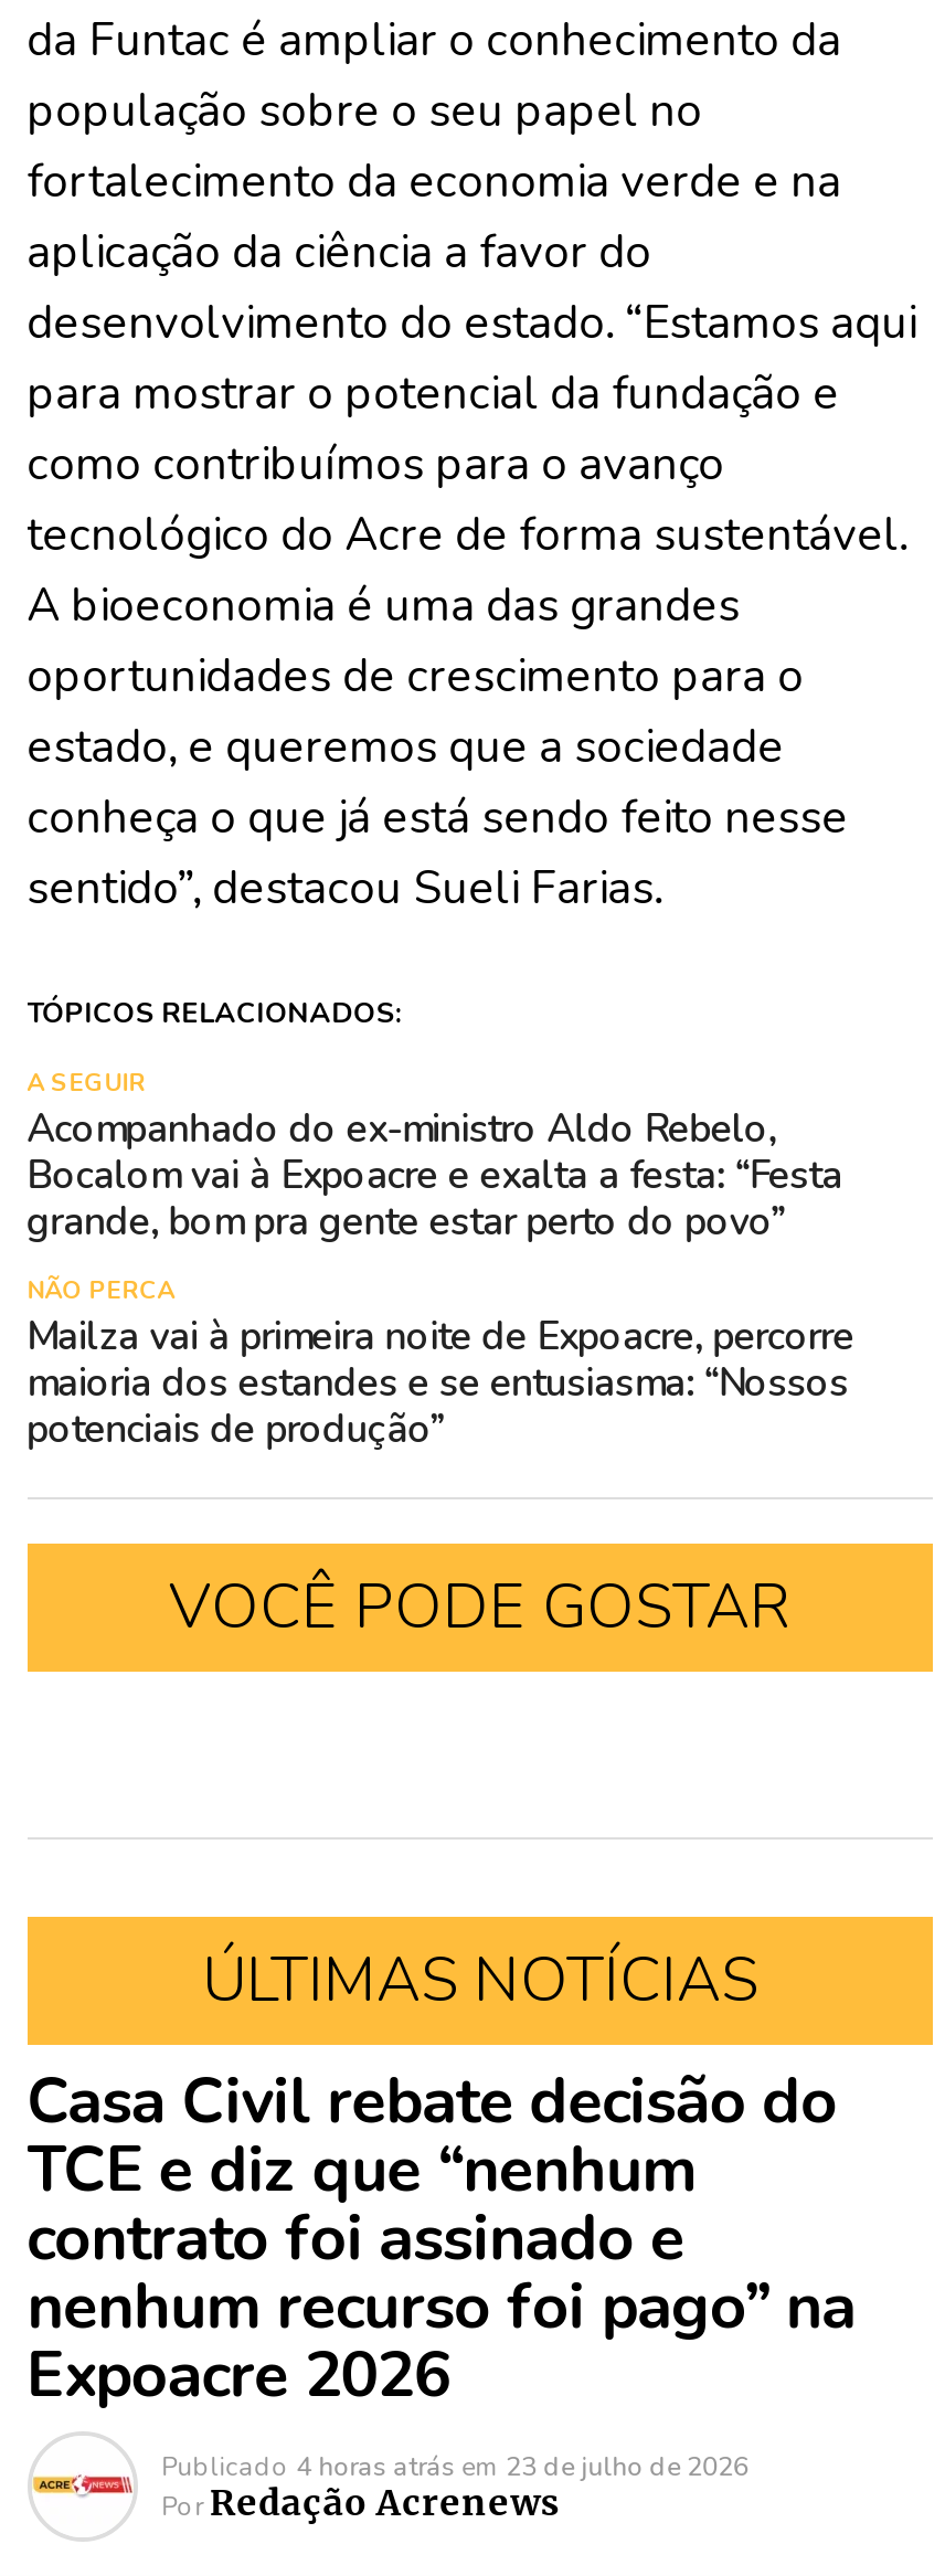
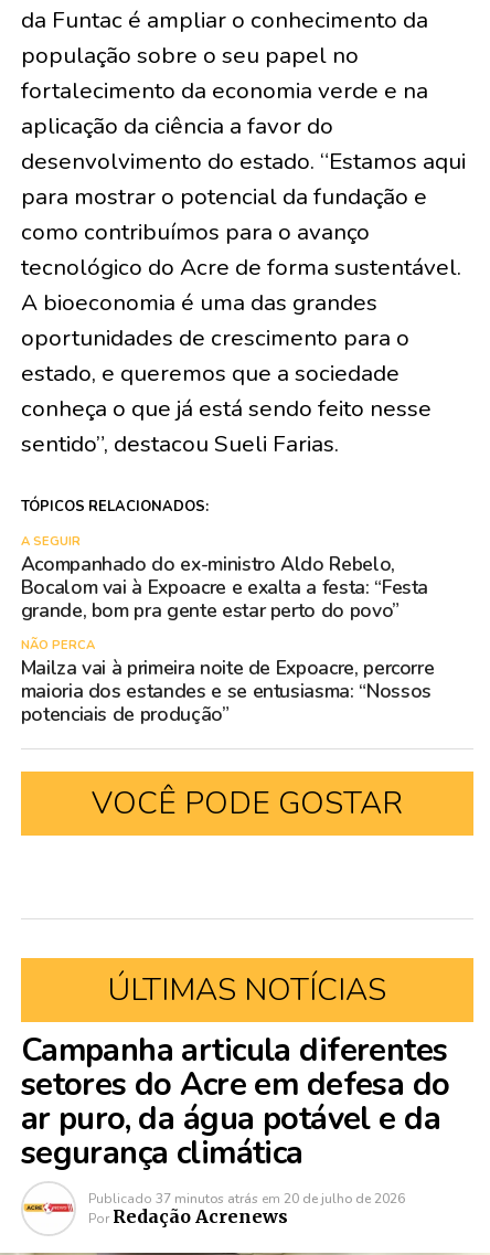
[27,2057,856,2483] Casa Civil rebate decisão do | TCE e diz que “nenhum | contrato foi assinado e | nenhum recurso foi pago” na | Expoacre 2026 | Publicado 4 horas atrás em 23 de julho de 2026 -> [21,1028,450,1207] Campanha articula diferentes | setores do Acre em defesa do | ar puro, da água potável e da | segurança climática | Publicado 37 minutos atrás em 20 de julho de 2026

